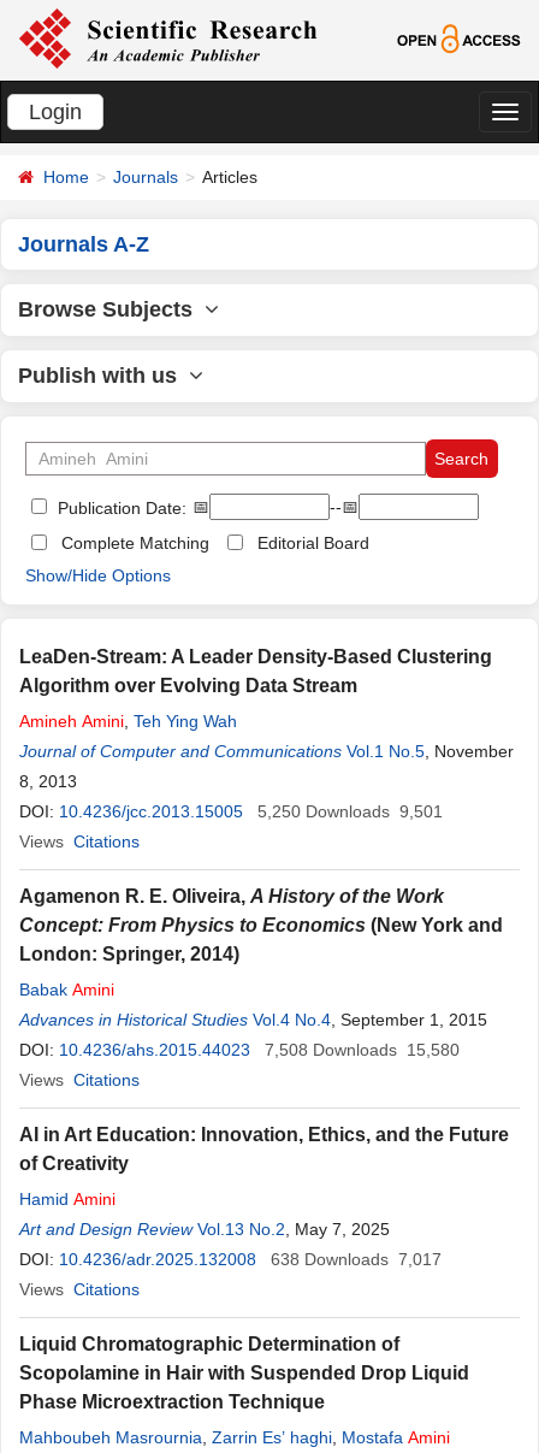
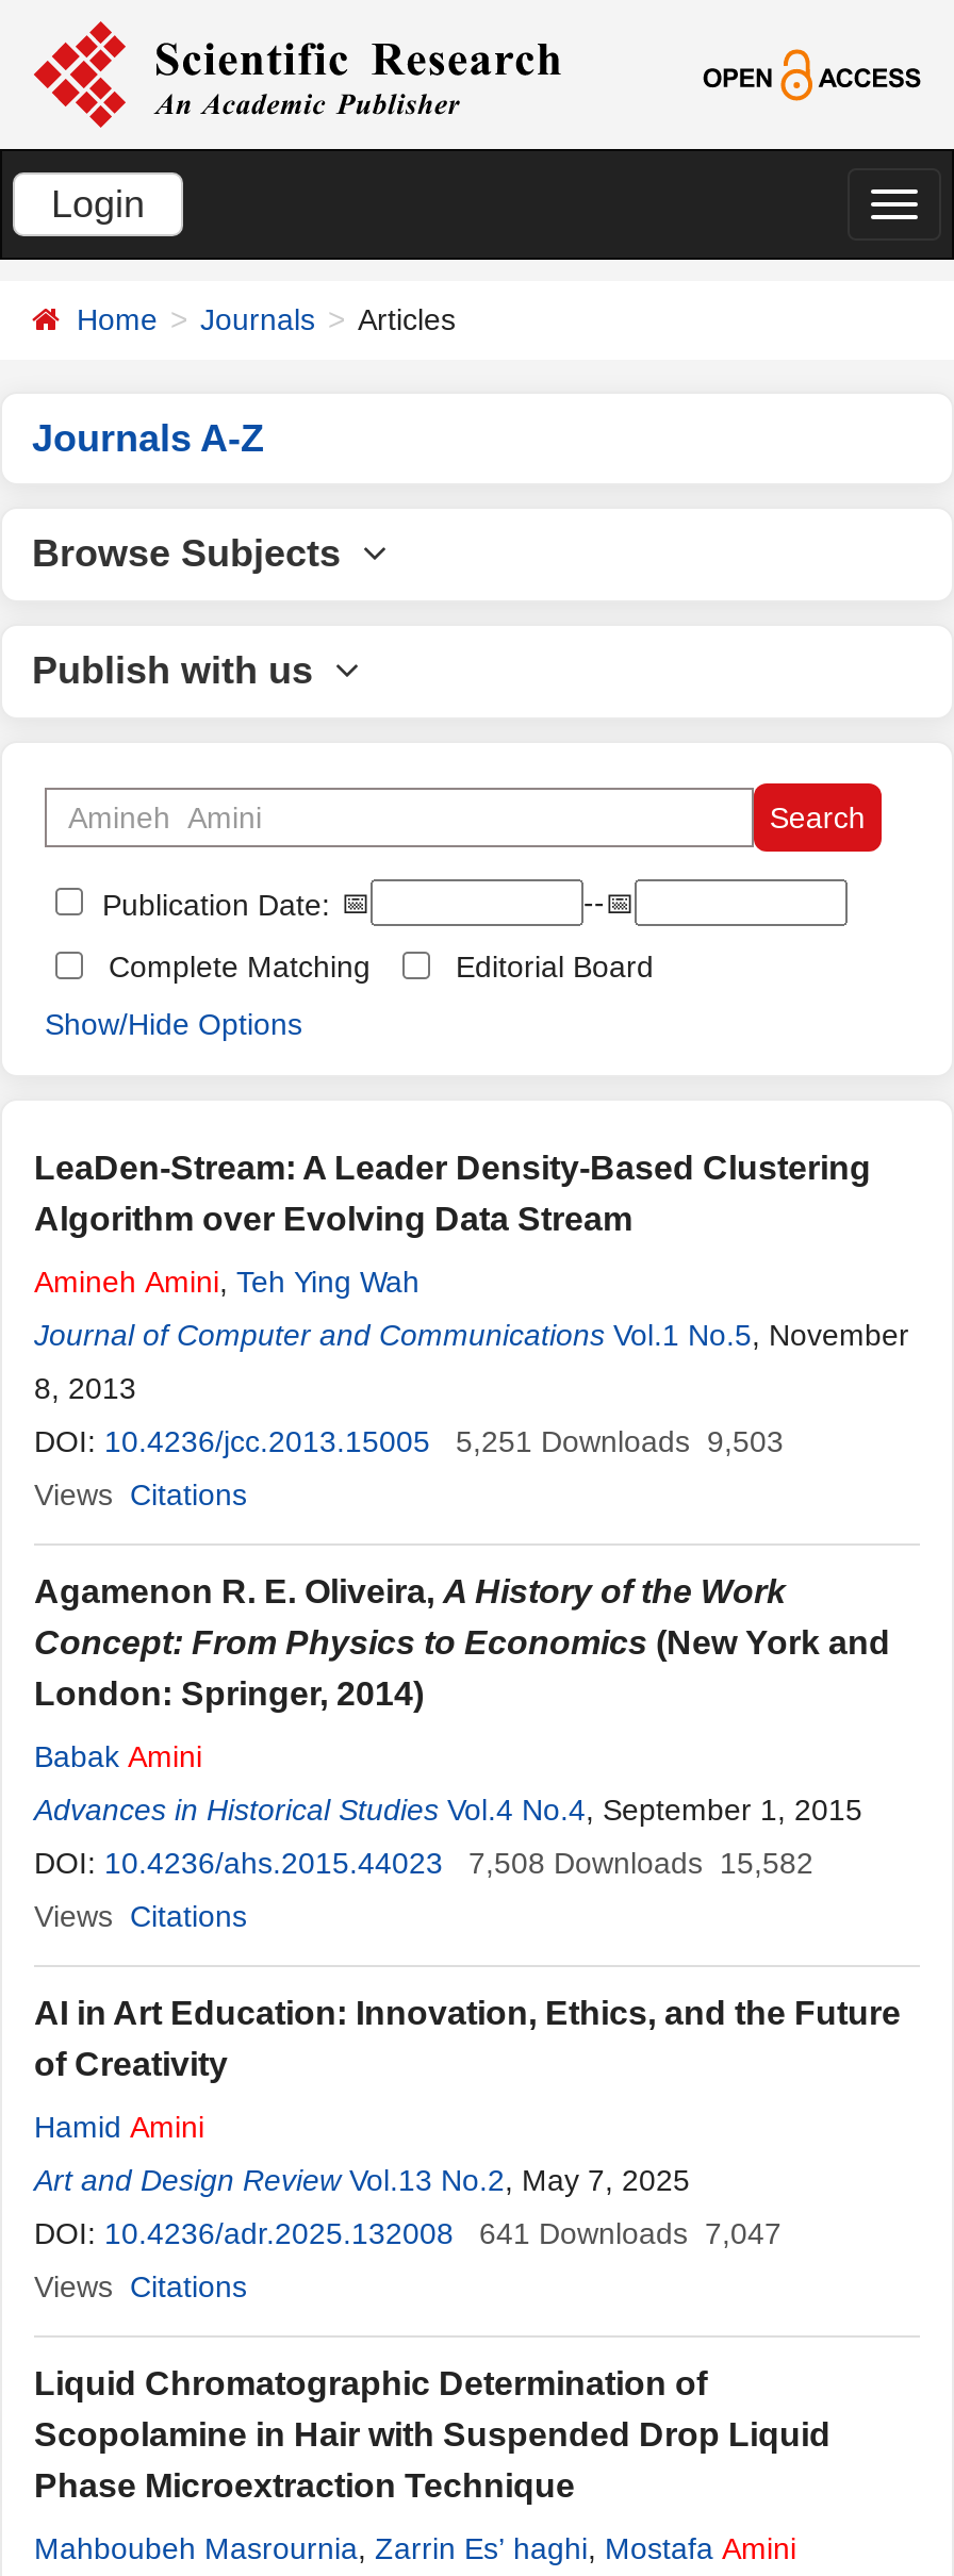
[19,802,443,821] DOI: 10.4236/jcc.2013.15005 5,250 Downloads 9,501 -> [34,1424,784,1458] DOI: 10.4236/jcc.2013.15005 5,251 Downloads 9,503
[19,1040,460,1059] DOI: 10.4236/ahs.2015.44023 7,508 Downloads 15,580 -> [34,1846,813,1880] DOI: 10.4236/ahs.2015.44023 7,508 Downloads 15,582
[19,1250,442,1269] DOI: 10.4236/adr.2025.132008 638 Downloads 7,017 -> [34,2216,782,2250] DOI: 10.4236/adr.2025.132008 641 Downloads 7,047

